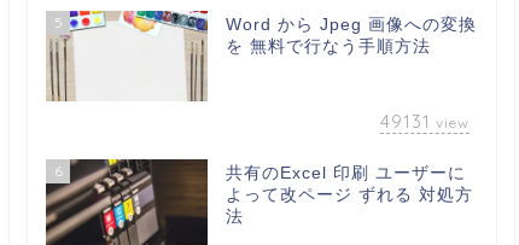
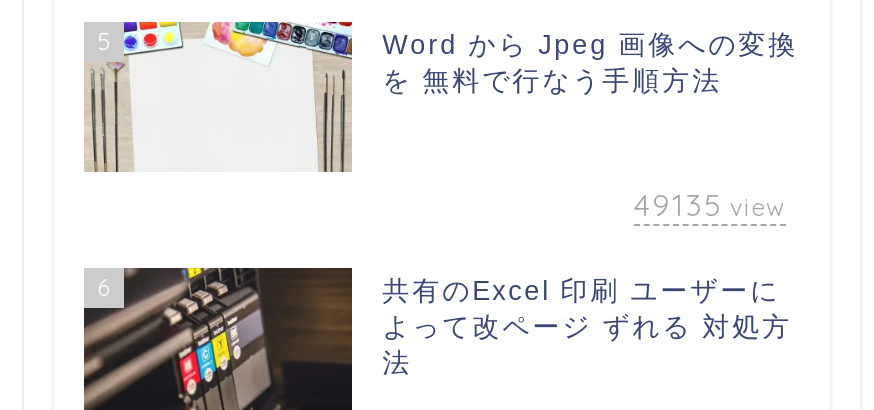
[380,110,470,133] 49131 view -> [634,187,786,225] 49135 view

